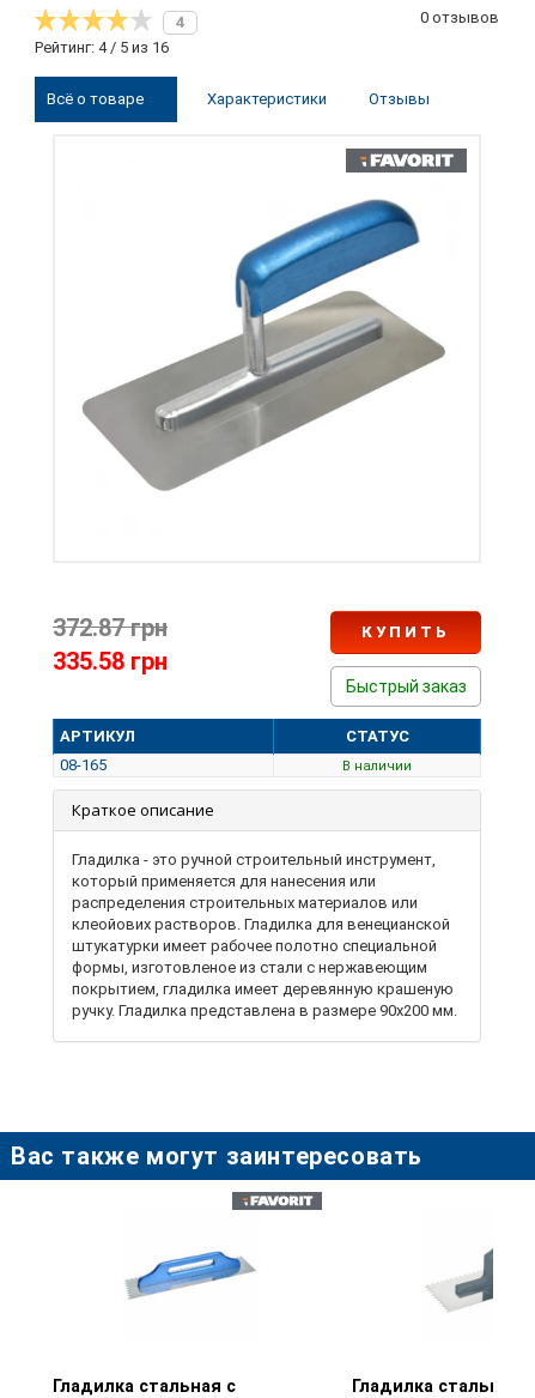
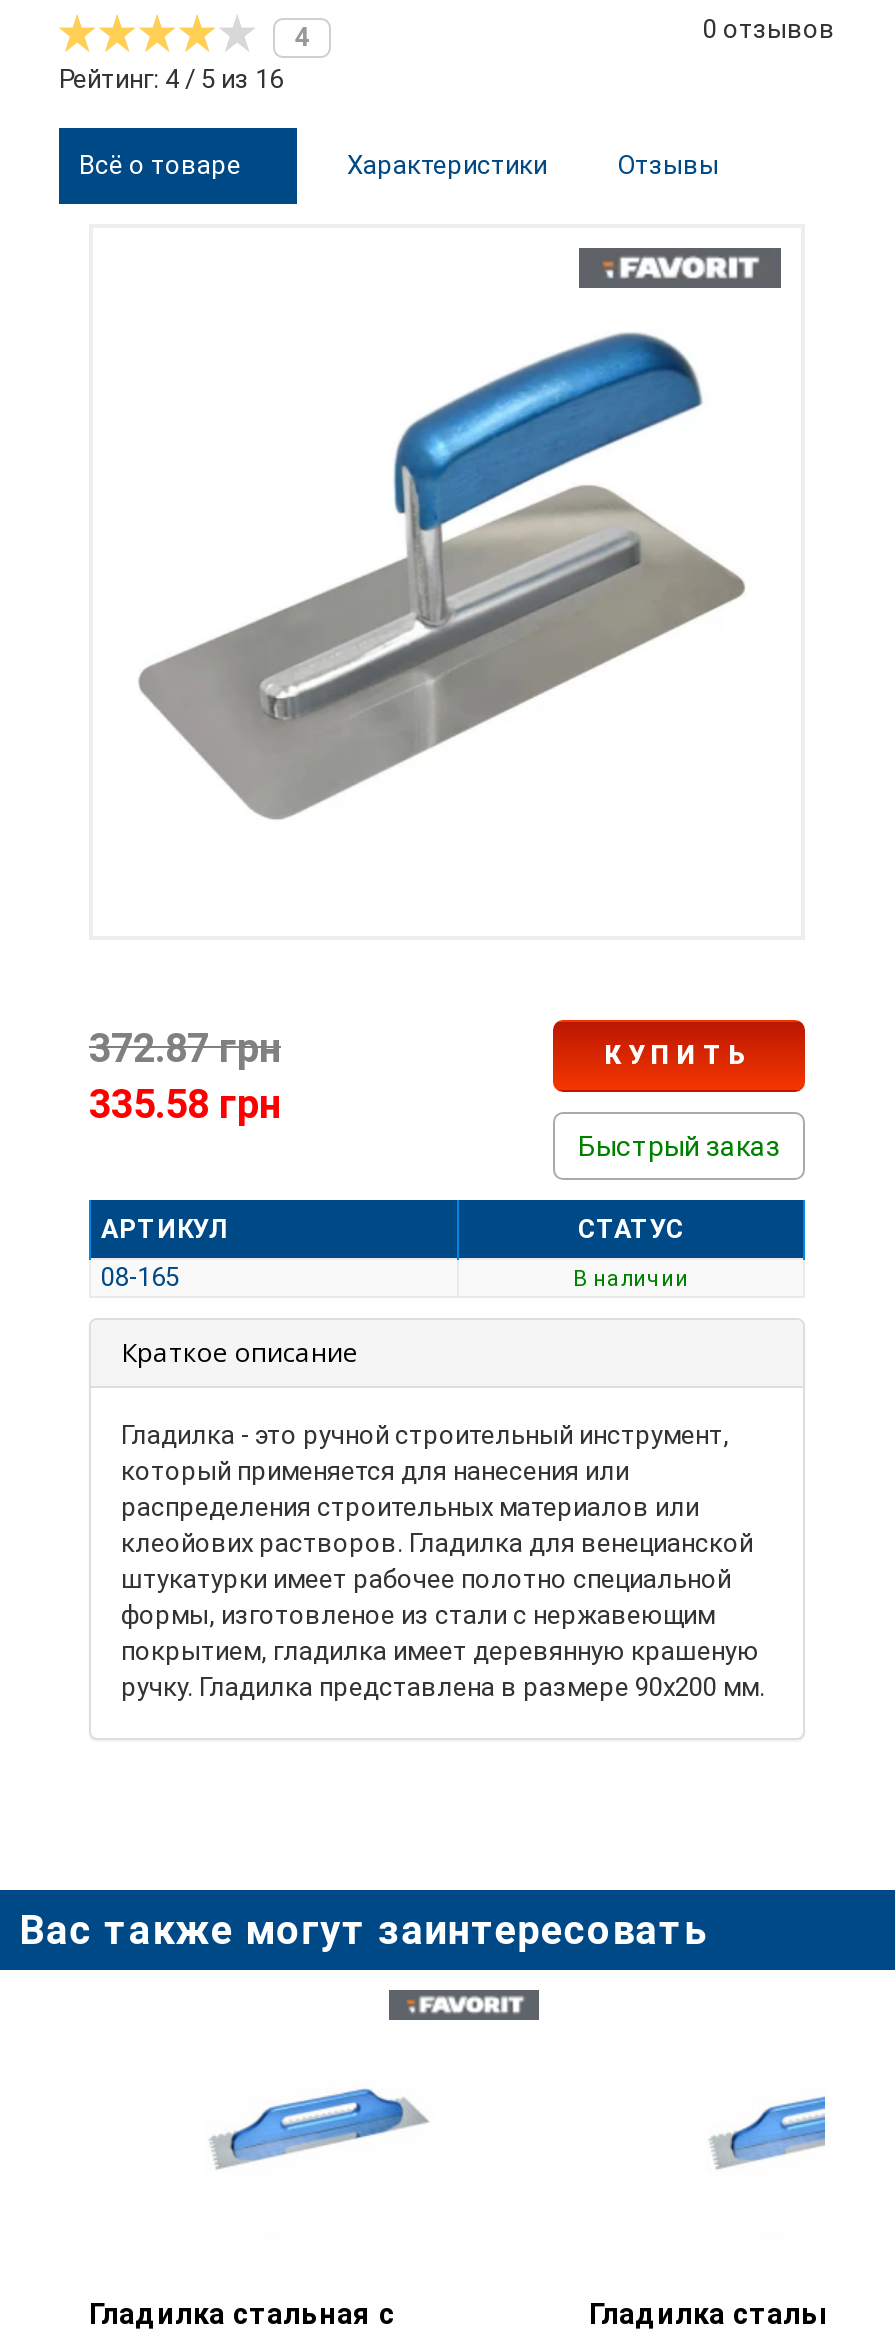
[426,1248,494,1312] [image] -> [711,2088,827,2186] [image]

